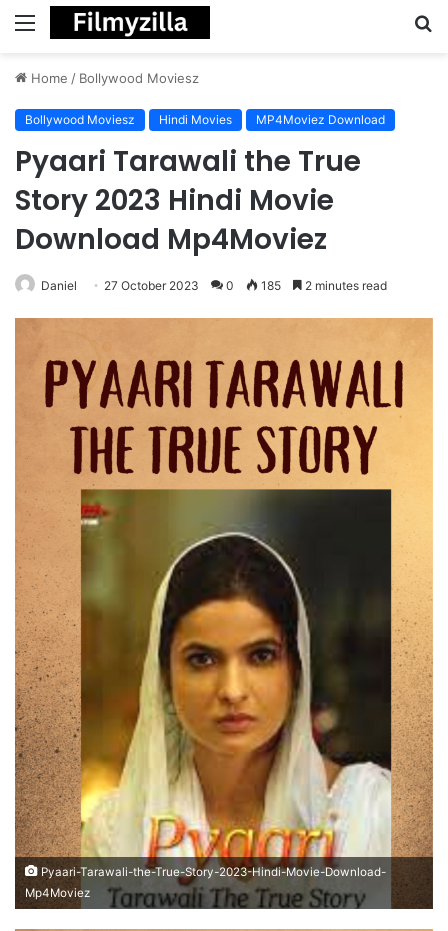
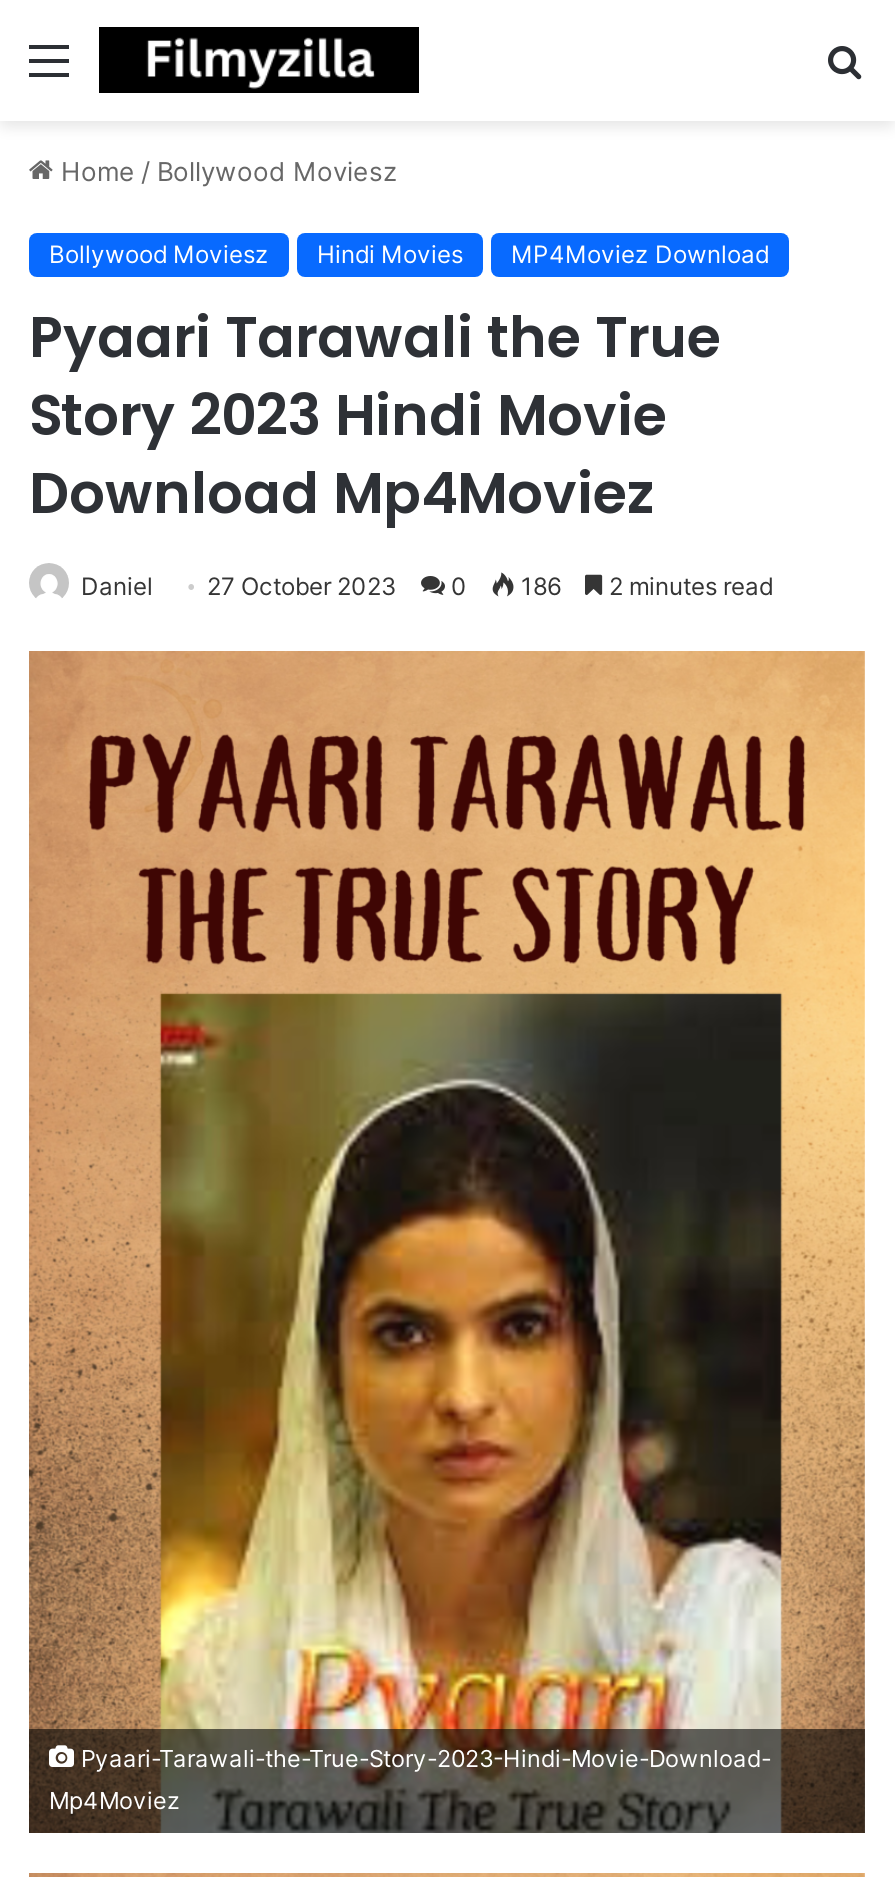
[41,278,387,293] Daniel 27 October 2023 0 185 2 minutes read -> [81,571,773,601] Daniel 27 October 2023 0 186 2 minutes read

